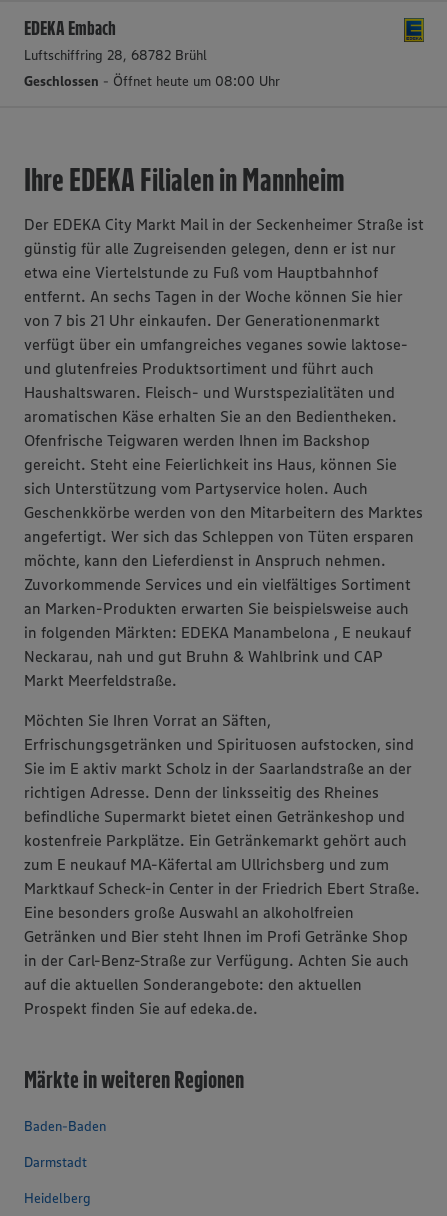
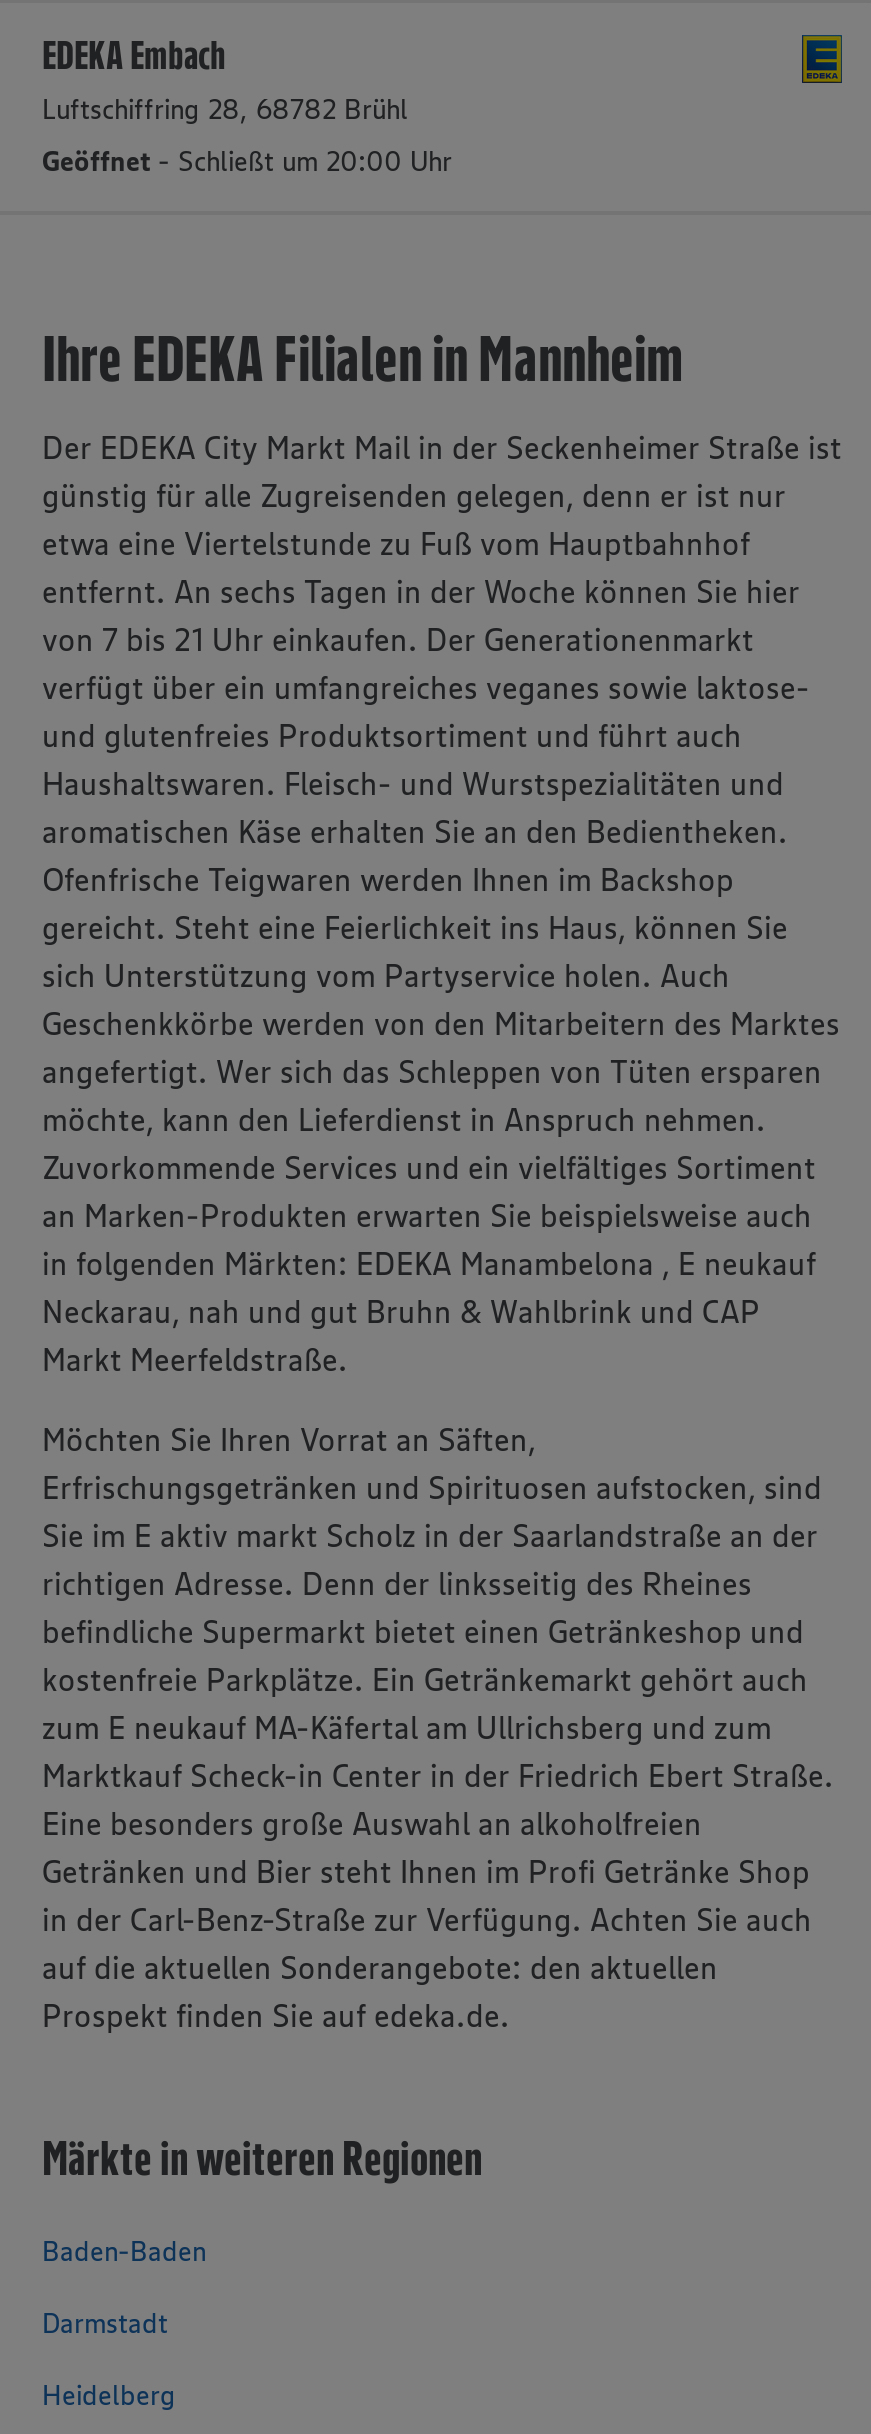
[24,72,280,90] Geschlossen - Öffnet heute um 08:00 Uhr -> [42,143,452,179] Geöffnet - Schließt um 20:00 Uhr

